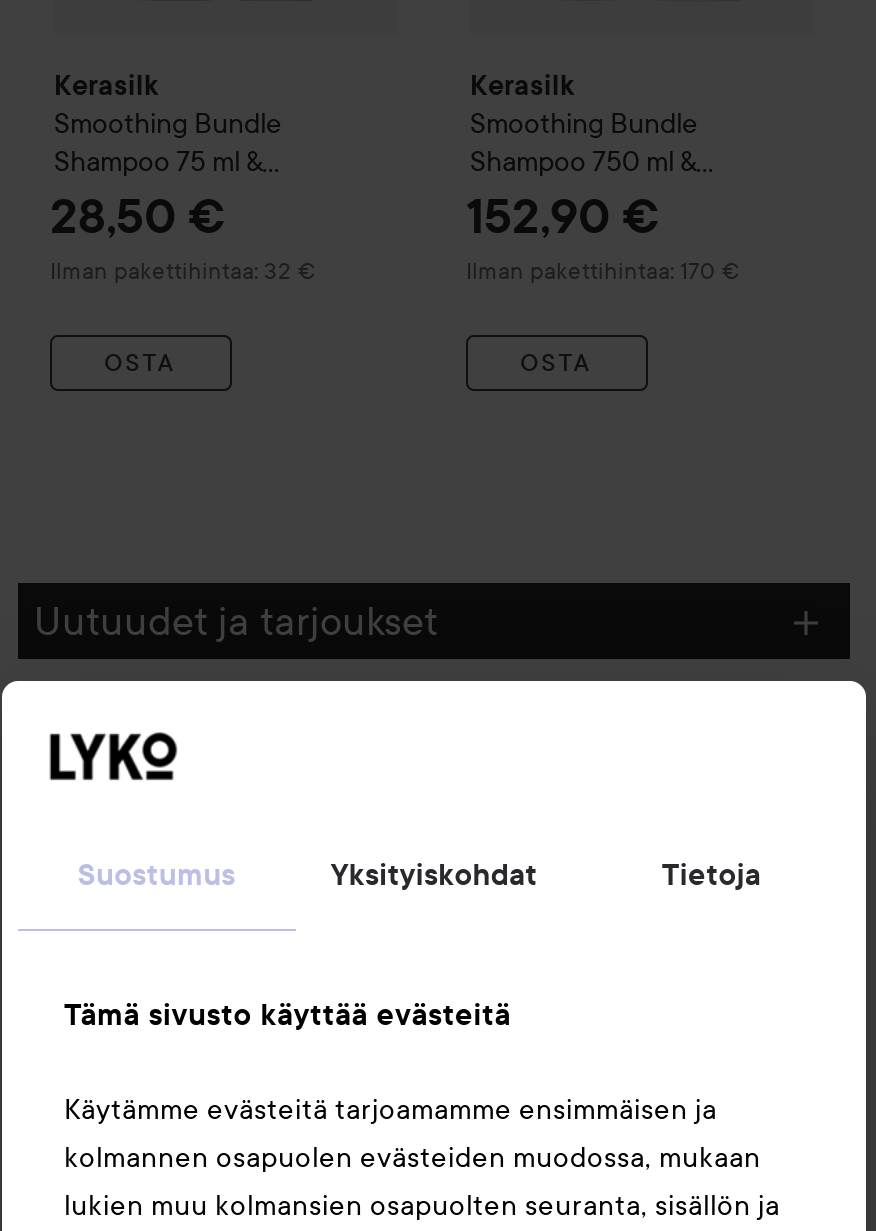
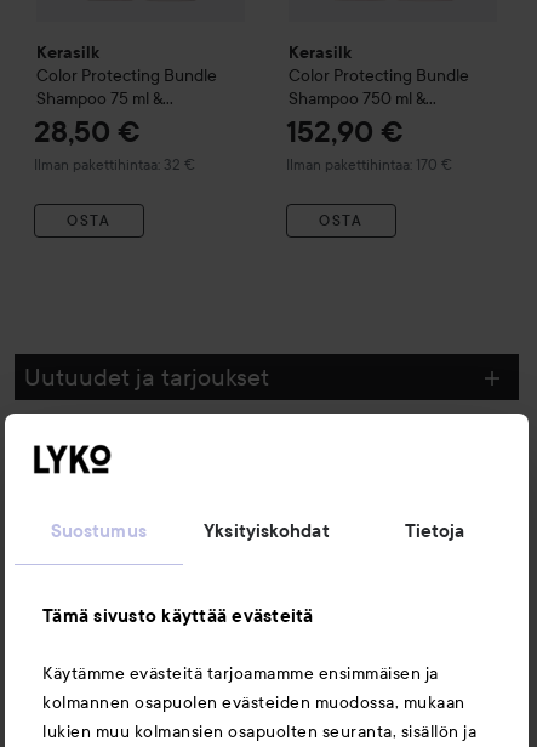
[54,106,282,142] Smoothing Bundle -> [36,64,217,86] Color Protecting Bundle
[470,106,698,142] Smoothing Bundle -> [289,64,469,86] Color Protecting Bundle

